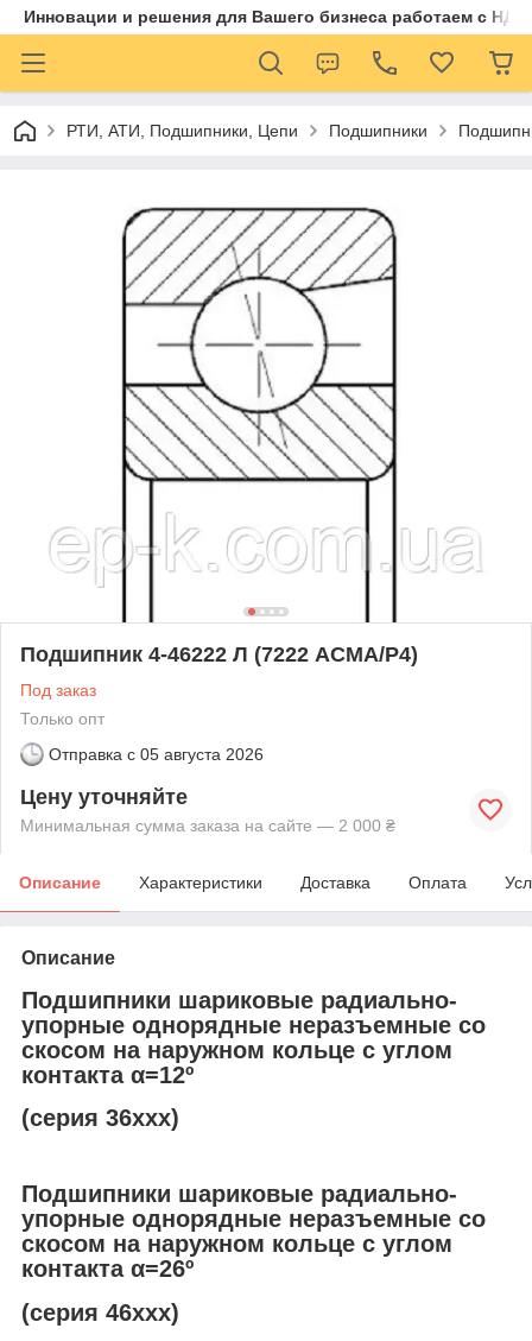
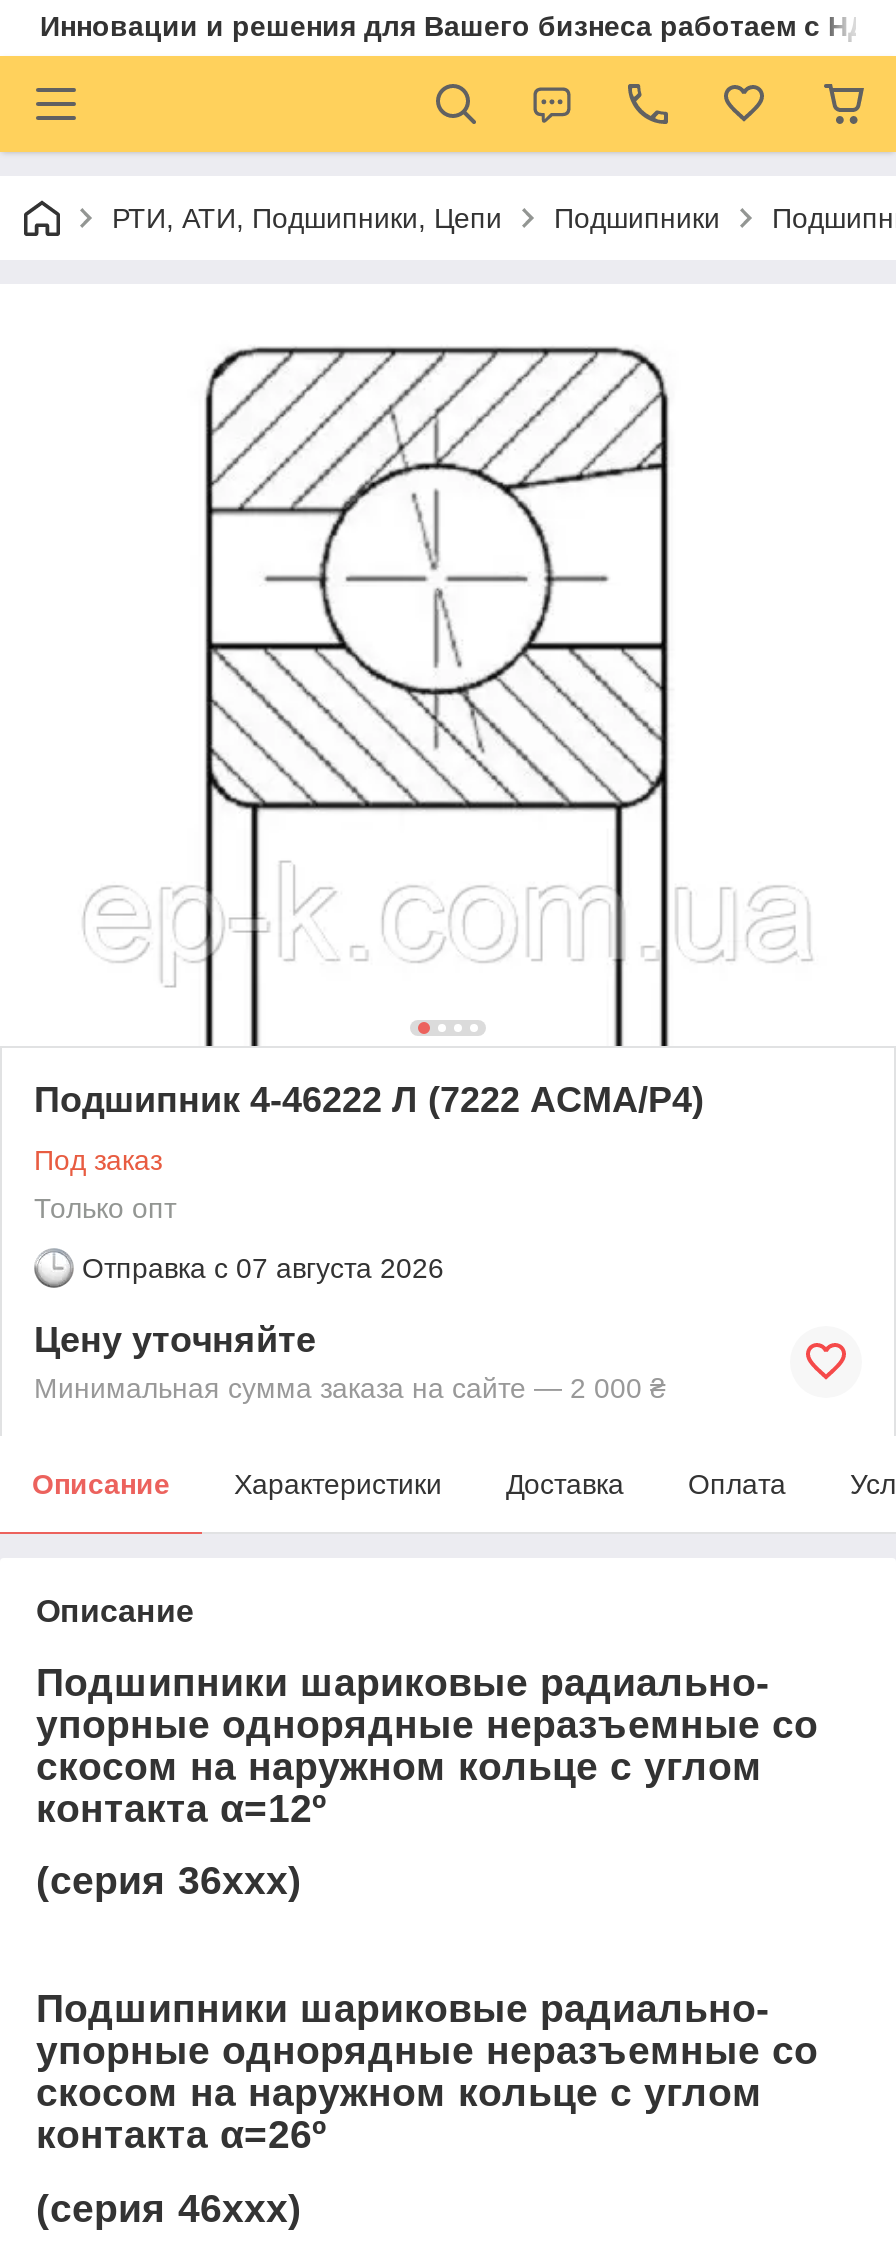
[49,744,264,764] Отправка с 05 августа 2026 -> [82,1252,444,1284] Отправка с 07 августа 2026

